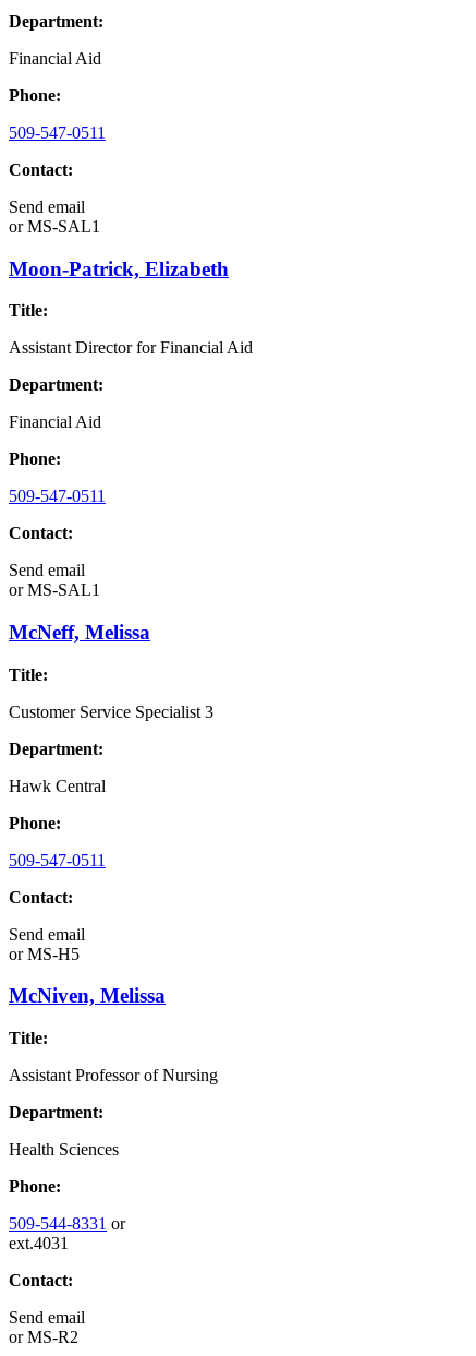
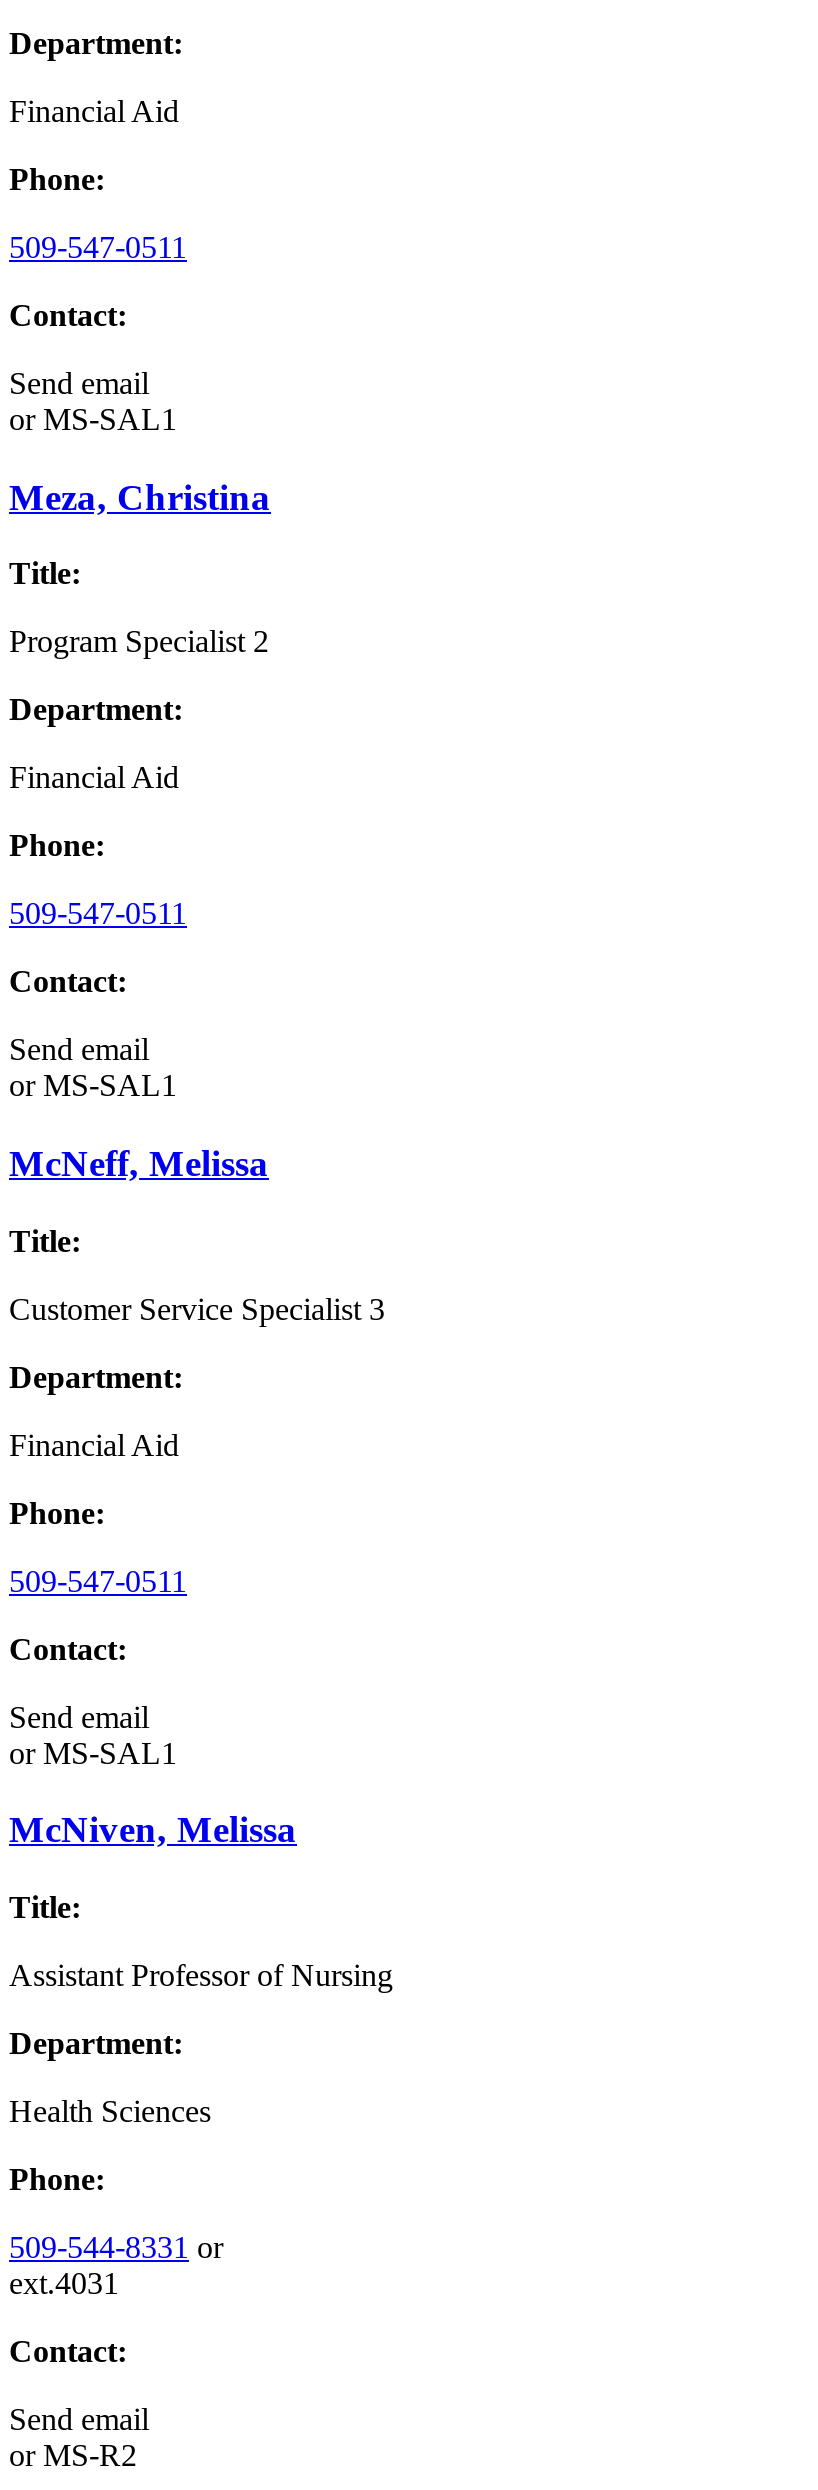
[9,257,229,280] Moon-Patrick, Elizabeth -> [9,475,271,517] Meza, Christina
[9,338,253,357] Assistant Director for Financial Aid -> [9,624,269,658] Program Specialist 2
[9,776,106,795] Hawk Central -> [9,1427,179,1461] Financial Aid
[9,944,80,963] or MS-H5 -> [9,1735,177,1769] or MS-SAL1

